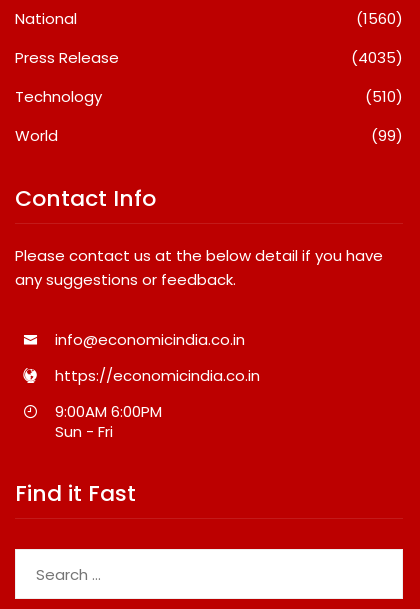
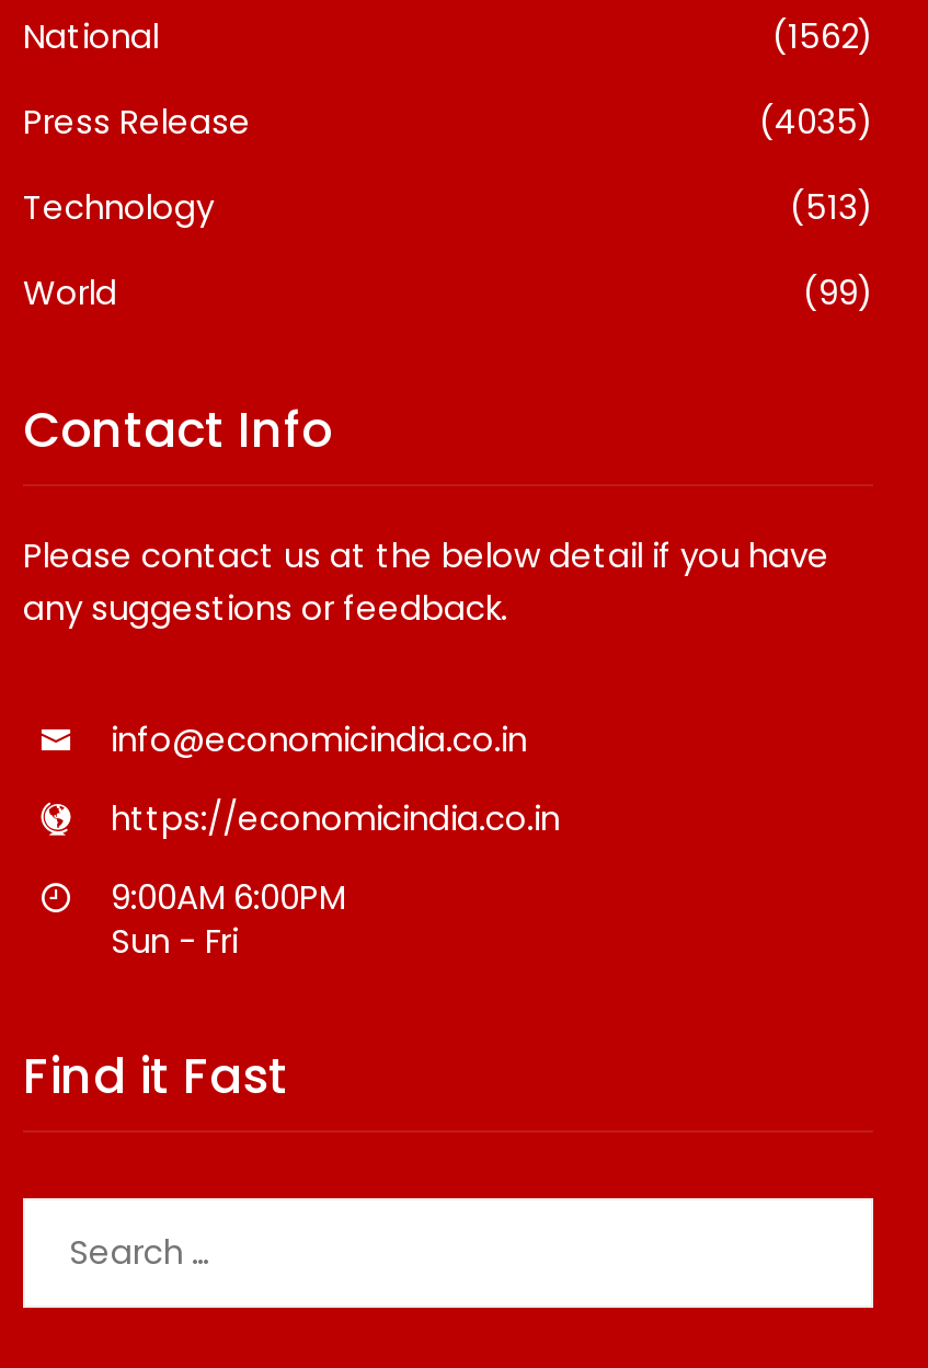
[356,8,403,29] (1560) -> [772,12,873,58] (1562)
[365,86,403,107] (510) -> [790,183,873,229] (513)

